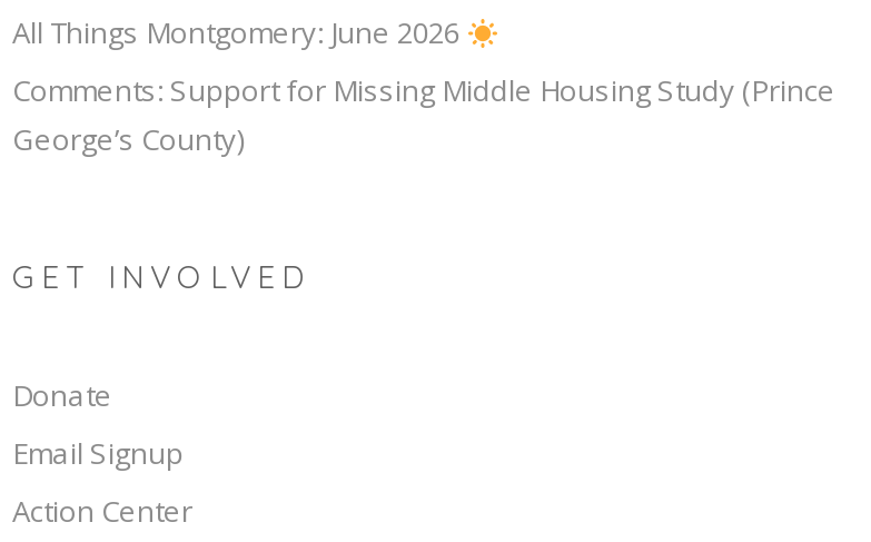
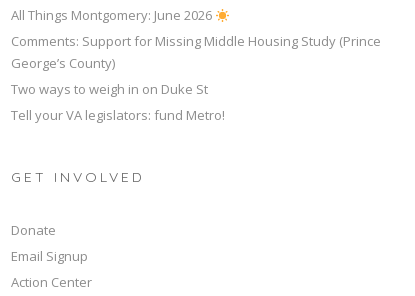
none -> [11,80,225,124] Two ways to weigh in on Duke St | Tell your VA legislators: fund Metro!

